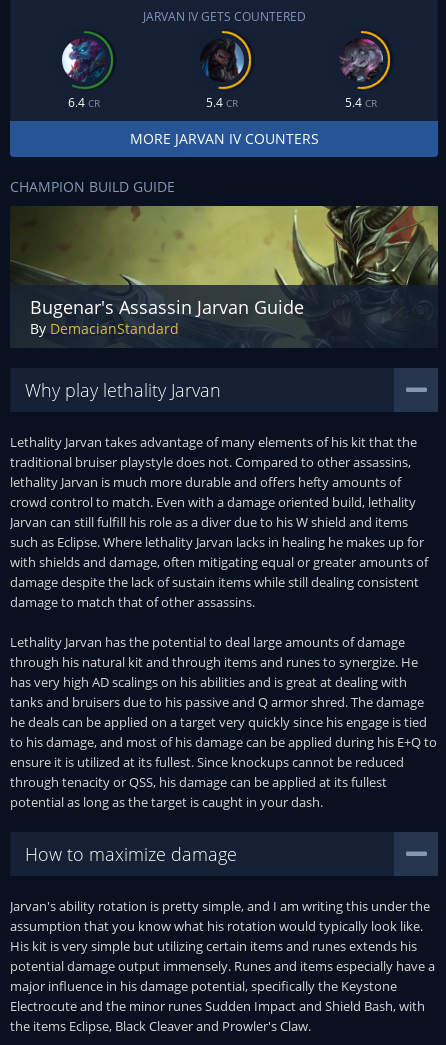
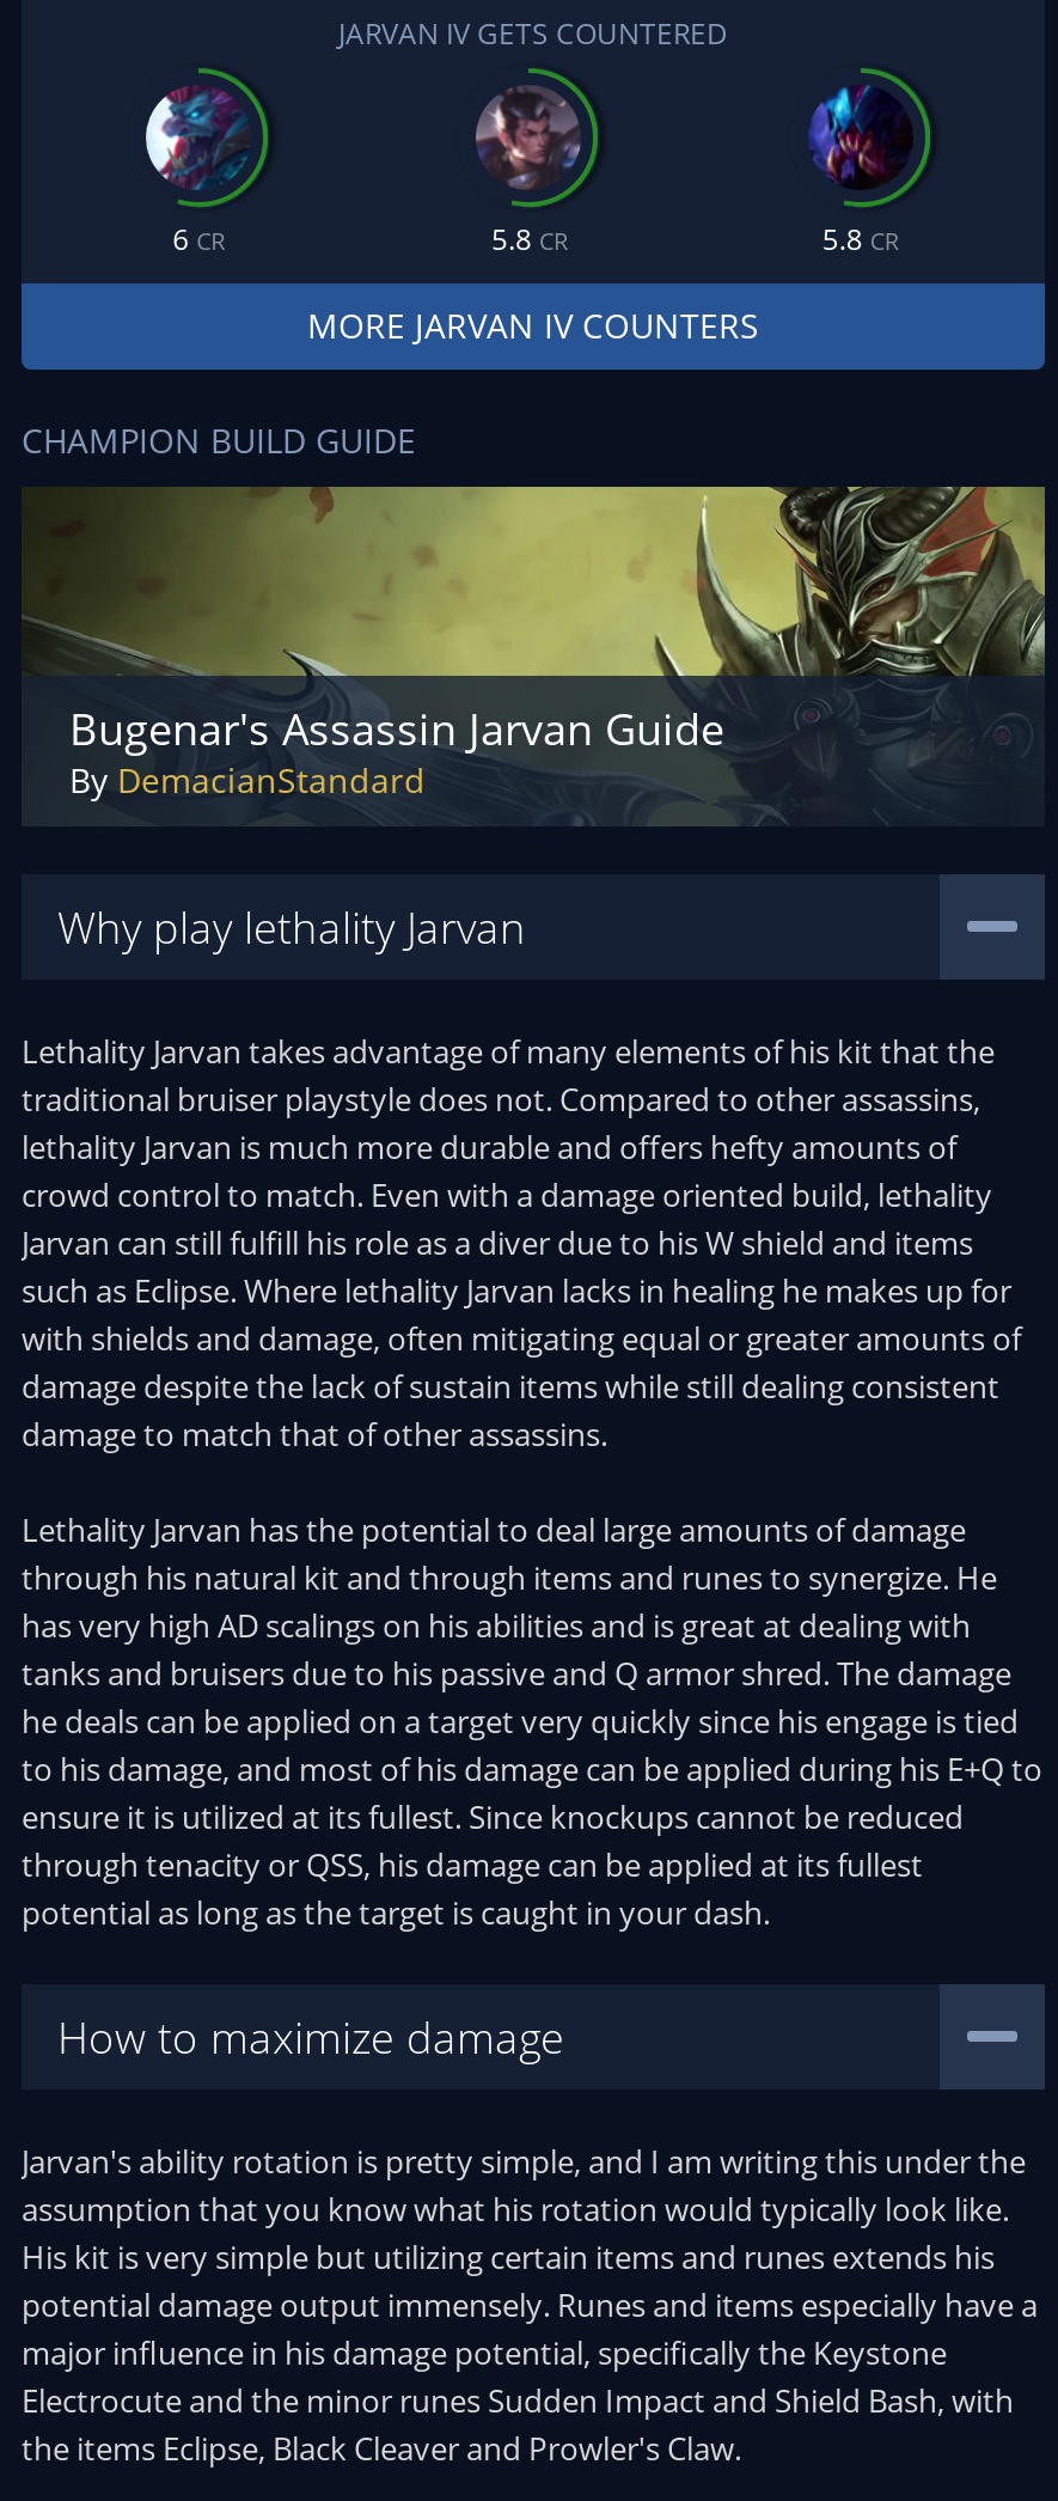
[200,30,252,111] [image] | 5.4 CR -> [473,66,600,260] [image] | 5.8 CR
[339,30,391,111] [image] | 5.4 CR -> [806,66,932,260] [image] | 5.8 CR
[68,94,100,111] 6.4 CR -> [173,219,225,260] 6 CR

